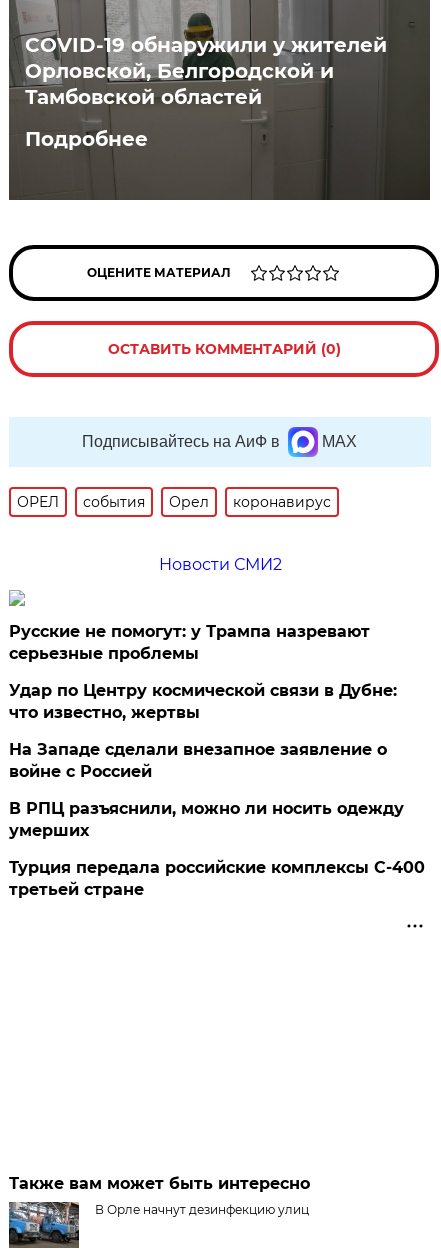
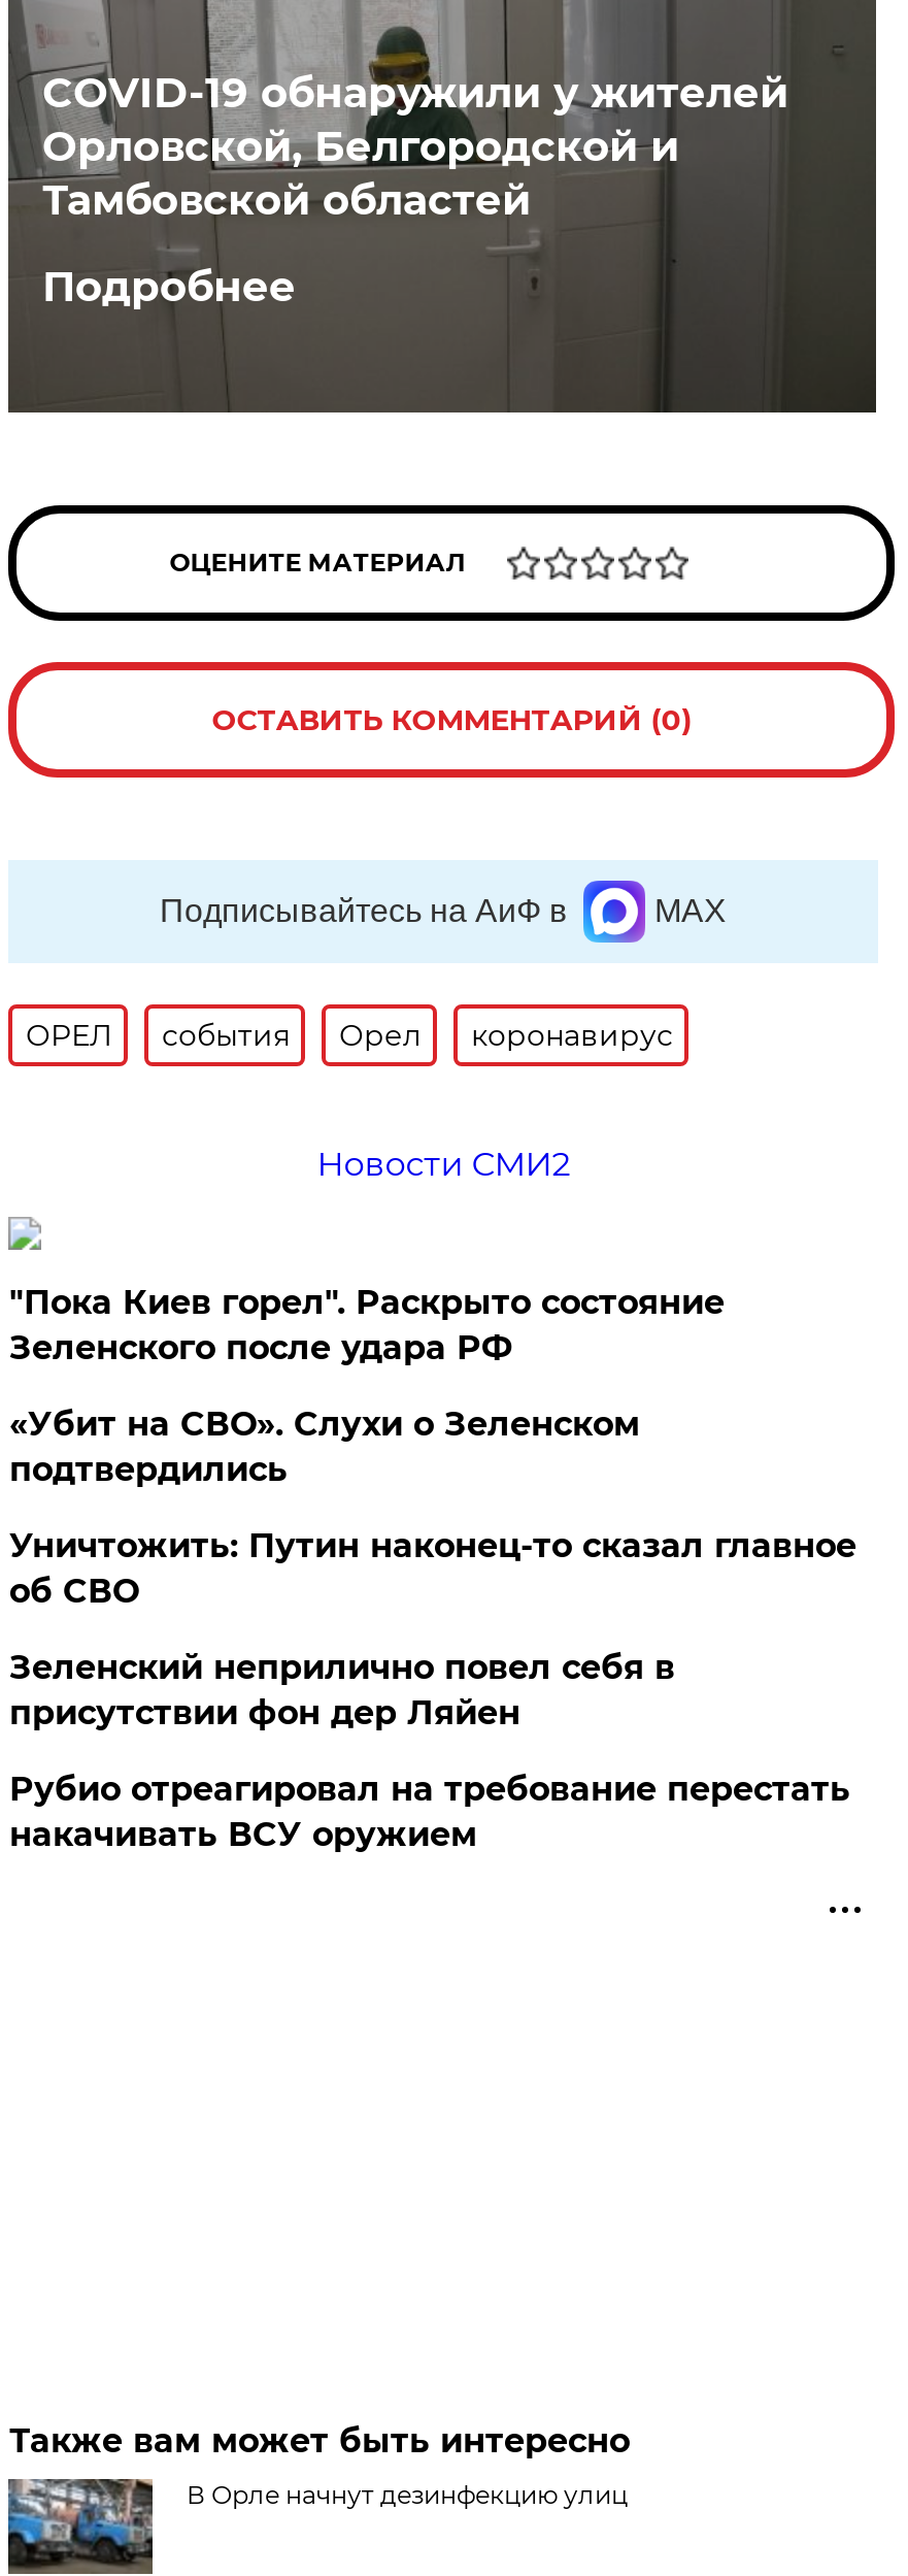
[9,622,370,663] Русские не помогут: у Трампа назревают | серьезные проблемы -> [9,1282,724,1367] "Пока Киев горел". Раскрыто состояние | Зеленского после удара РФ
[9,681,397,722] Удар по Центру космической связи в Дубне: | что известно, жертвы -> [9,1404,640,1488] «Убит на СВО». Слухи о Зеленском | подтвердились
[9,740,387,781] На Западе сделали внезапное заявление о | войне с Россией -> [9,1525,856,1610] Уничтожить: Путин наконец-то сказал главное | об СВО
[9,799,404,840] В РПЦ разъяснили, можно ли носить одежду | умерших -> [9,1647,675,1732] Зеленский неприлично повел cебя в | присутствии фон дер Ляйен
[9,858,425,899] Турция передала российские комплексы С-400 | третьей стране -> [9,1769,850,1853] Рубио отреагировал на требование перестать | накачивать ВСУ оружием

